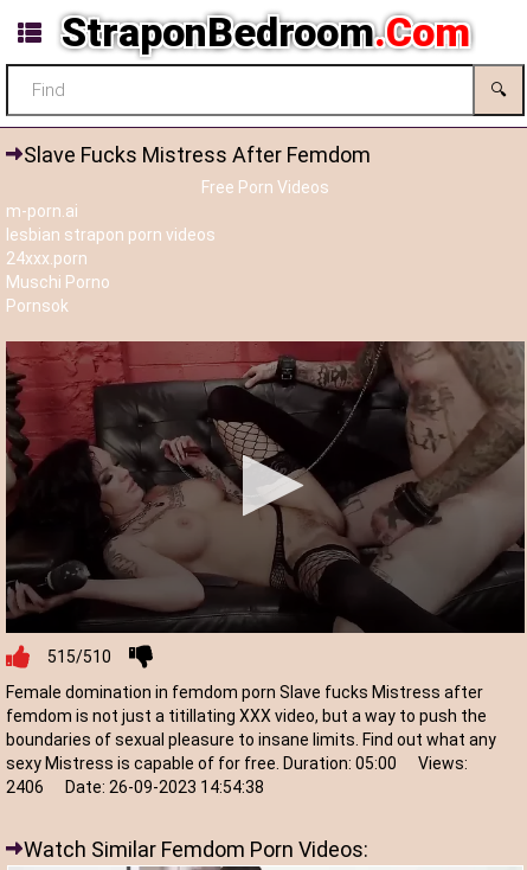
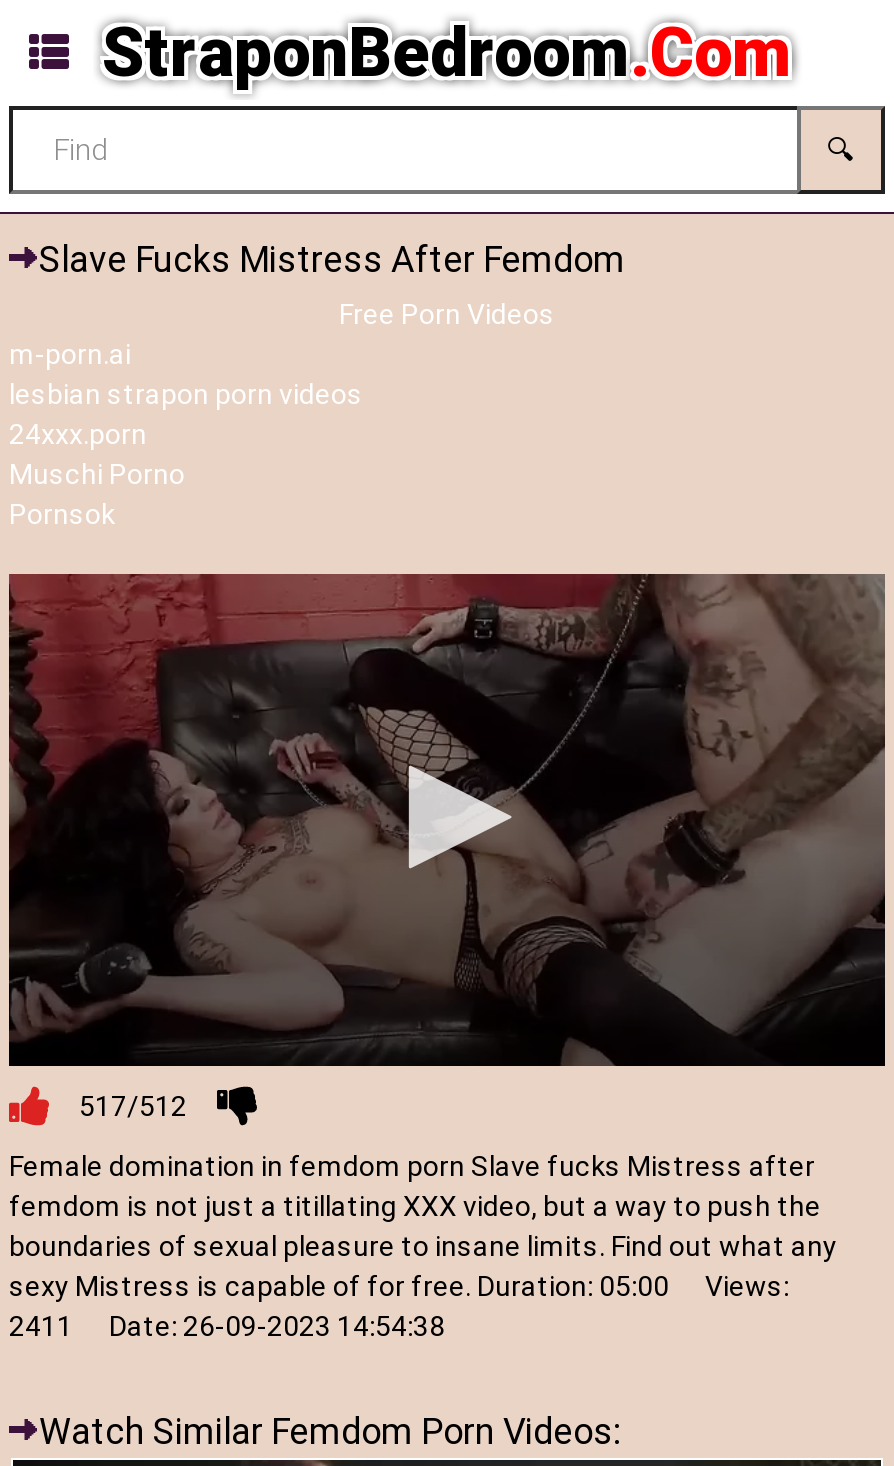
[47,648,111,667] 515/510 -> [79,1091,187,1123] 517/512
[6,778,264,797] 2406 Date: 26-09-2023 14:54:38 -> [9,1311,445,1343] 2411 Date: 26-09-2023 14:54:38

